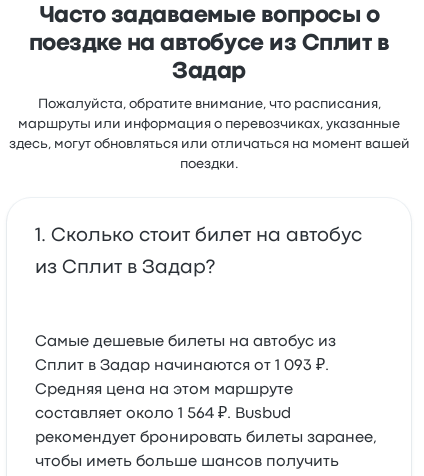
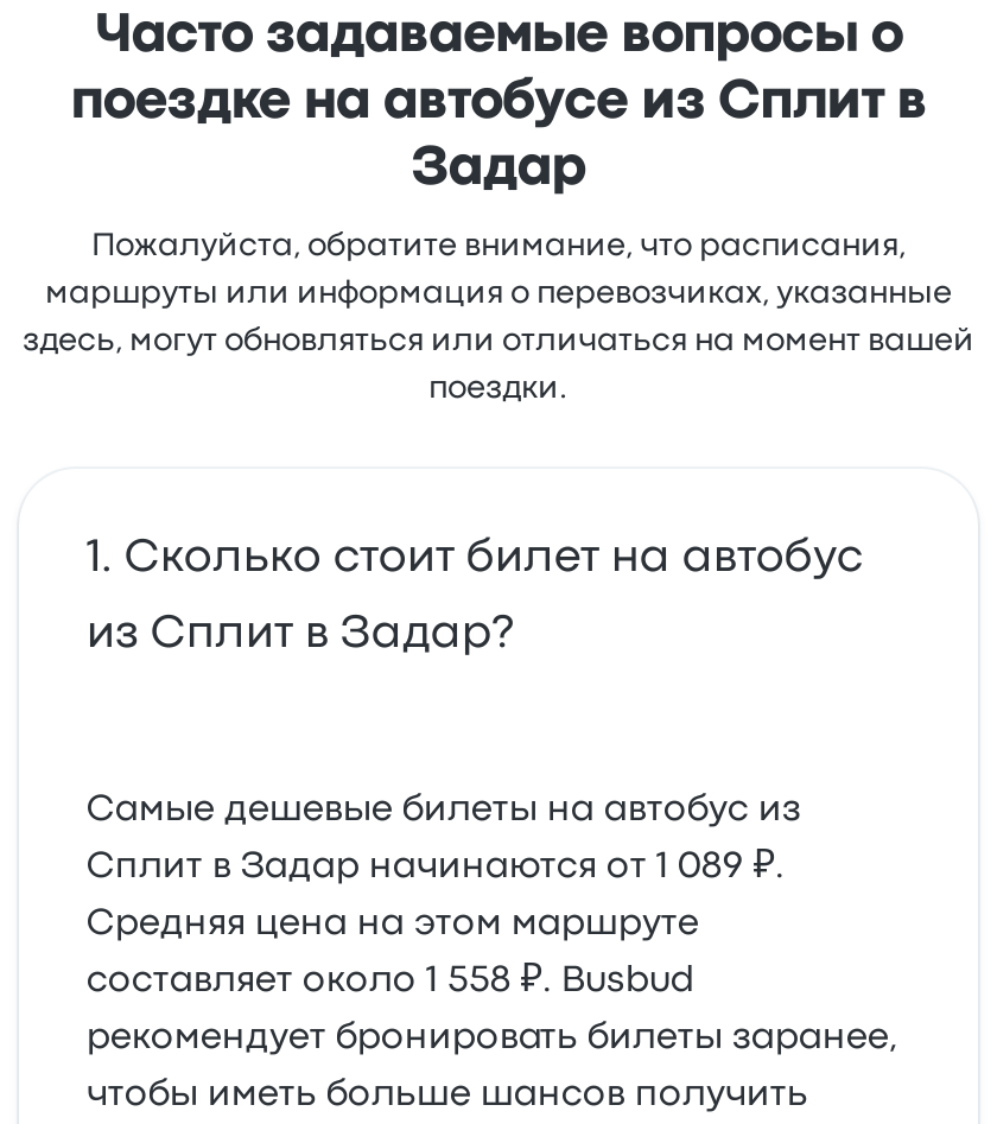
[35,359,329,373] Сплит в Задар начинаются от 1 093 ₽. -> [86,851,784,884] Сплит в Задар начинаются от 1 089 ₽.
[35,407,291,421] составляет около 1 564 ₽. Busbud -> [86,965,694,998] составляет около 1 558 ₽. Busbud

